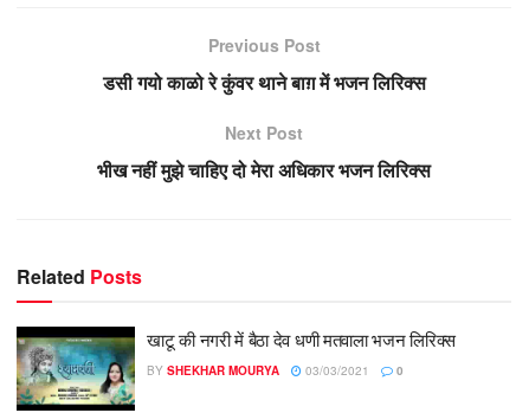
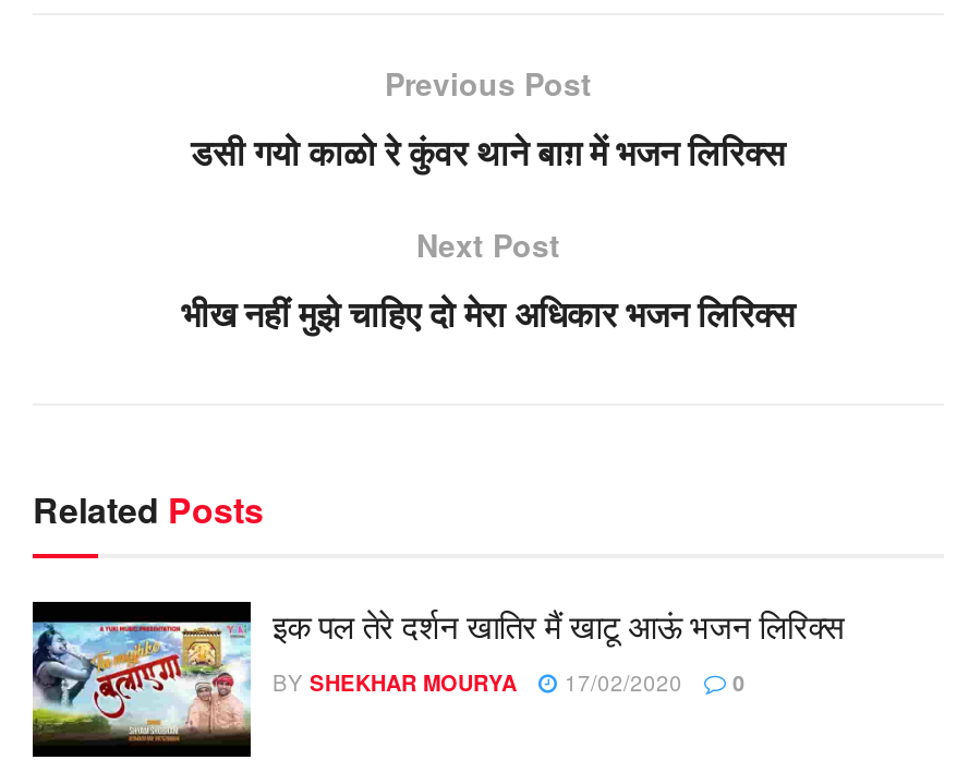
[15,326,456,406] [image] | खाटू की नगरी में बैठा देव धणी मतवाला भजन लिरिक्स -> [31,602,844,746] [image] | इक पल तेरे दर्शन खातिर मैं खाटू आऊं भजन लिरिक्स
[147,362,404,379] BY SHEKHAR MOURYA 03/03/2021 0 -> [272,667,746,698] BY SHEKHAR MOURYA 17/02/2020 0

